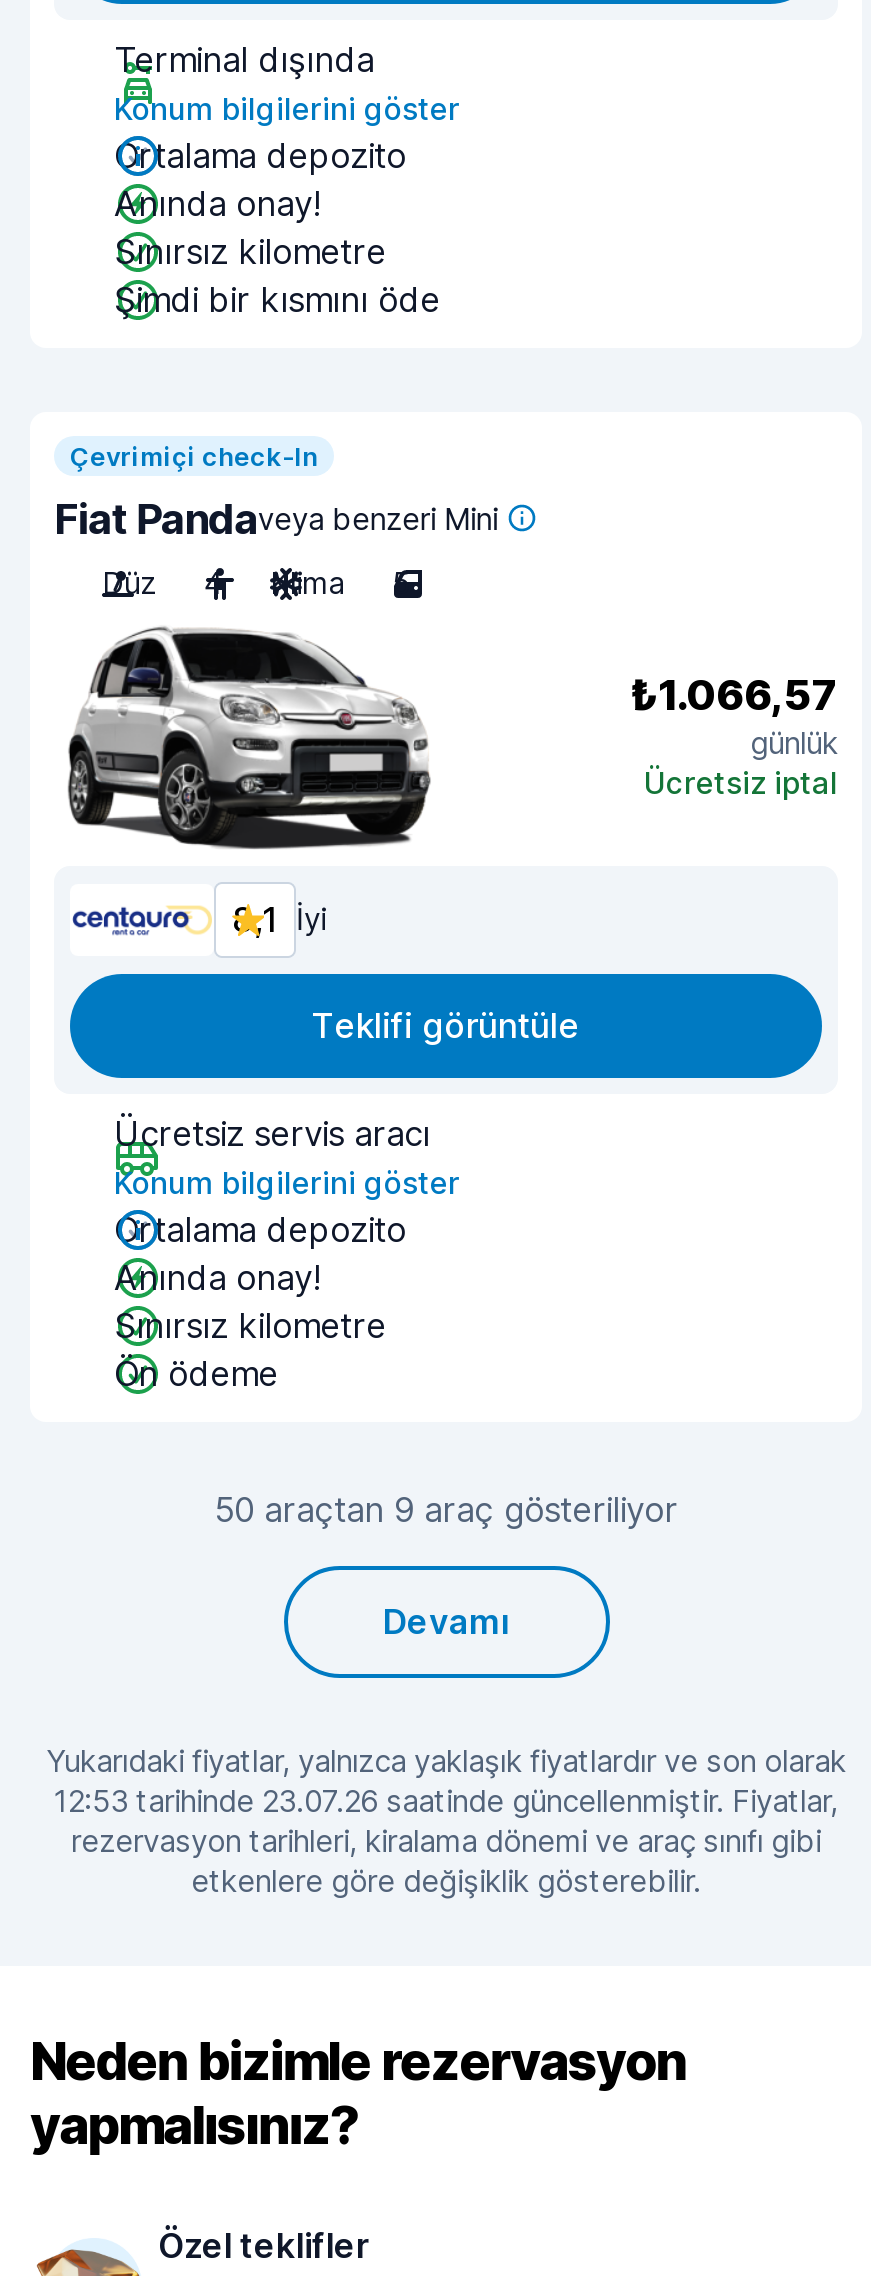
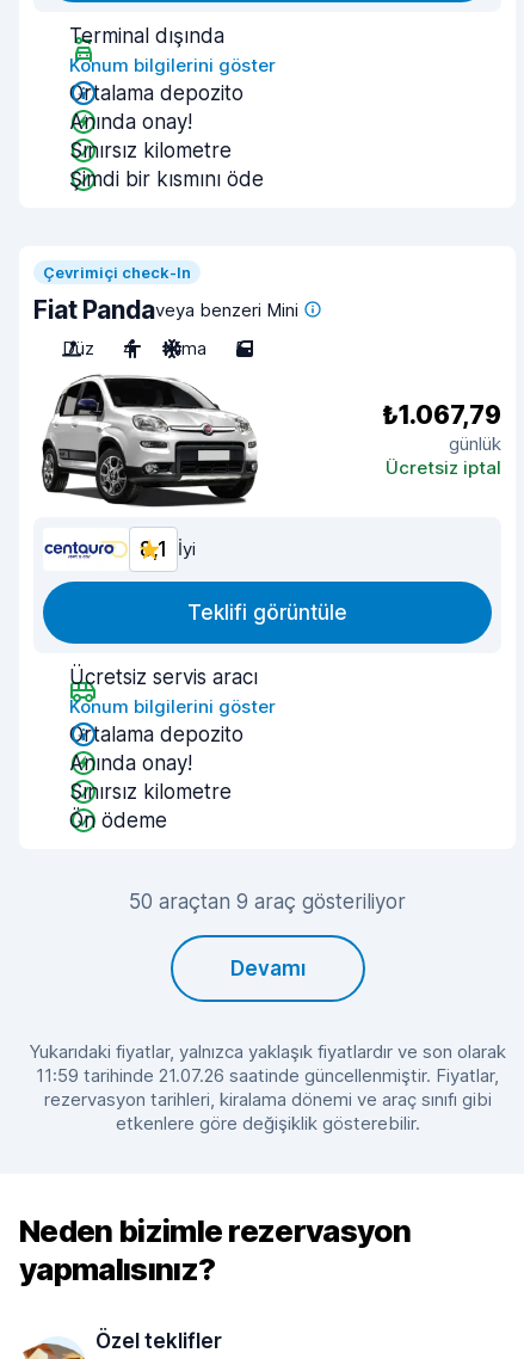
[630,669,838,719] ₺1.066,57 -> [382,399,501,429] ₺1.067,79
[54,1782,838,1820] 12:53 tarihinde 23.07.26 saatinde güncellenmiştir. Fiyatlar, -> [36,1064,499,1087] 11:59 tarihinde 21.07.26 saatinde güncellenmiştir. Fiyatlar,

